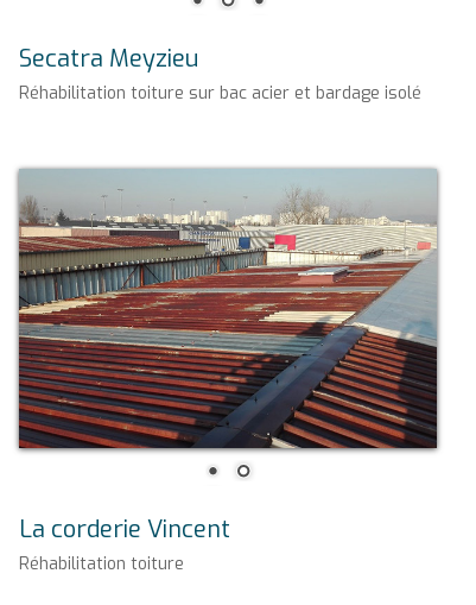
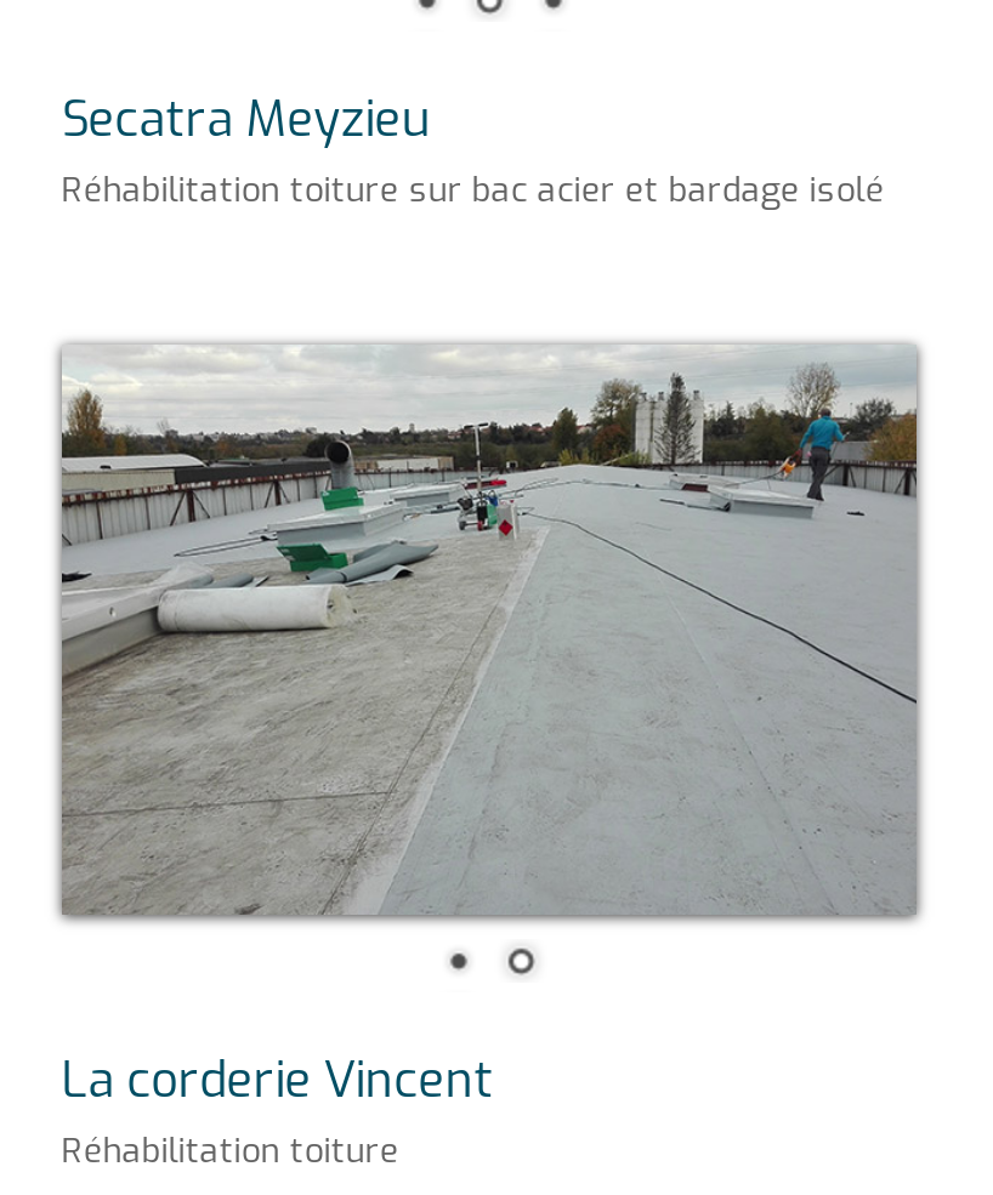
[18,169,438,449] [image] -> [59,345,919,915] [image]

